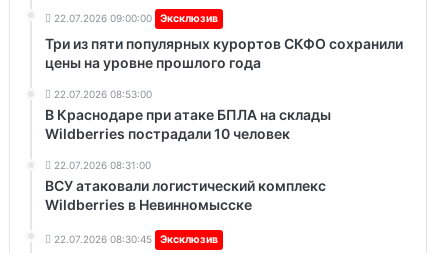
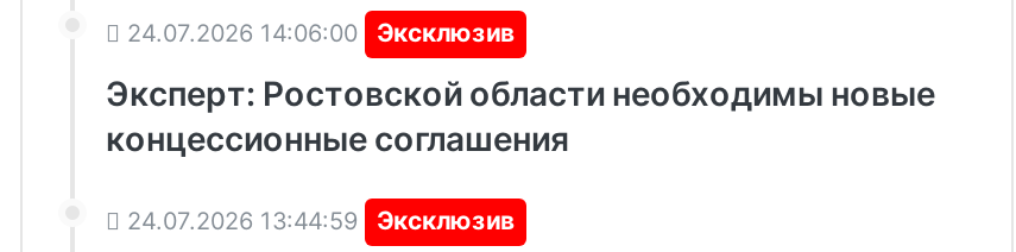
[54,11,218,24] 22.07.2026 09:00:00 Эксклюзив -> [127,17,515,48] 24.07.2026 14:06:00 Эксклюзив
[45,34,403,244] Три из пяти популярных курортов СКФО сохранили | цены на уровне прошлого года | 22.07.2026 08:53:00 | В Краснодаре при атаке БПЛА на склады | Wildberries пострадали 10 человек | 22.07.2026 08:31:00 | ВСУ атаковали логистический комплекс | Wildberries в Невинномысске | 22.07.2026 08:30:45 -> [106,71,935,233] Эксперт: Ростовской области необходимы новые | концессионные соглашения | 24.07.2026 13:44:59

